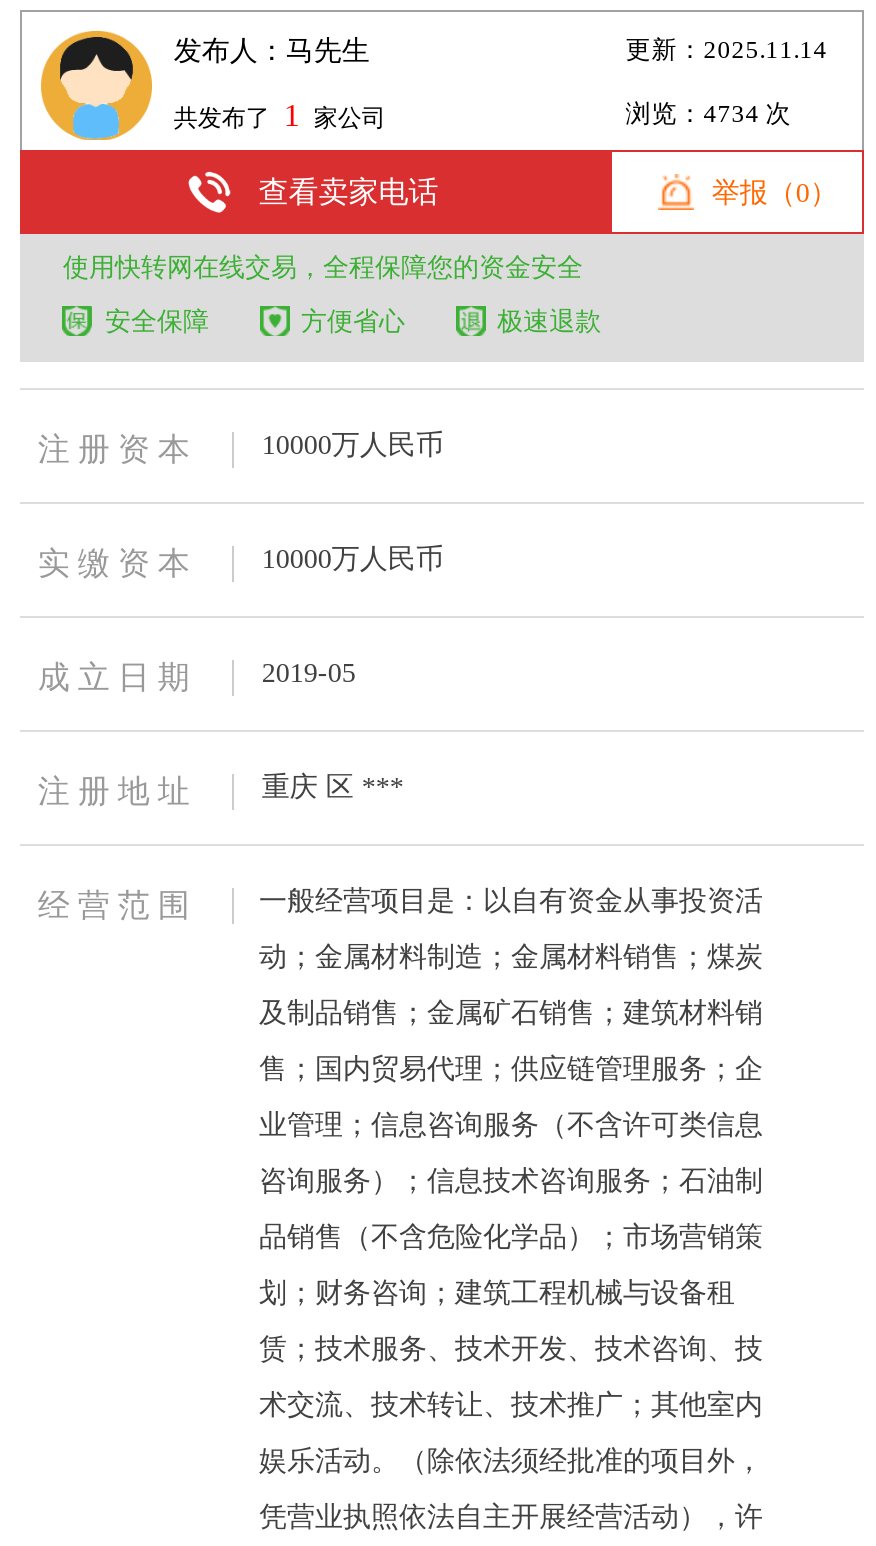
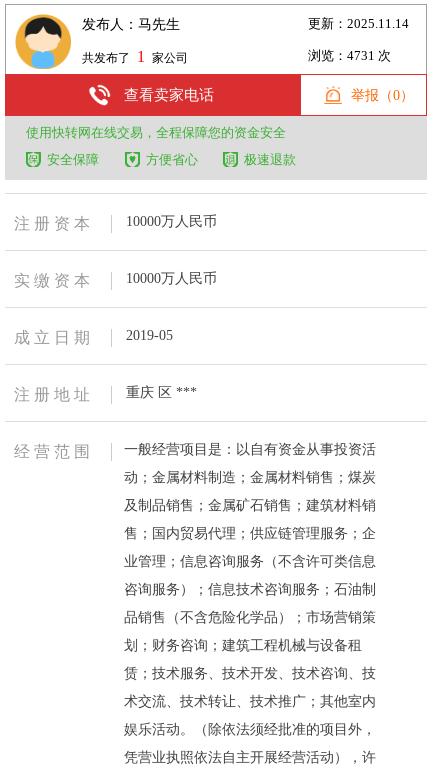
[626,100,792,128] 浏览：4734 次 -> [308,49,391,63] 浏览：4731 次

